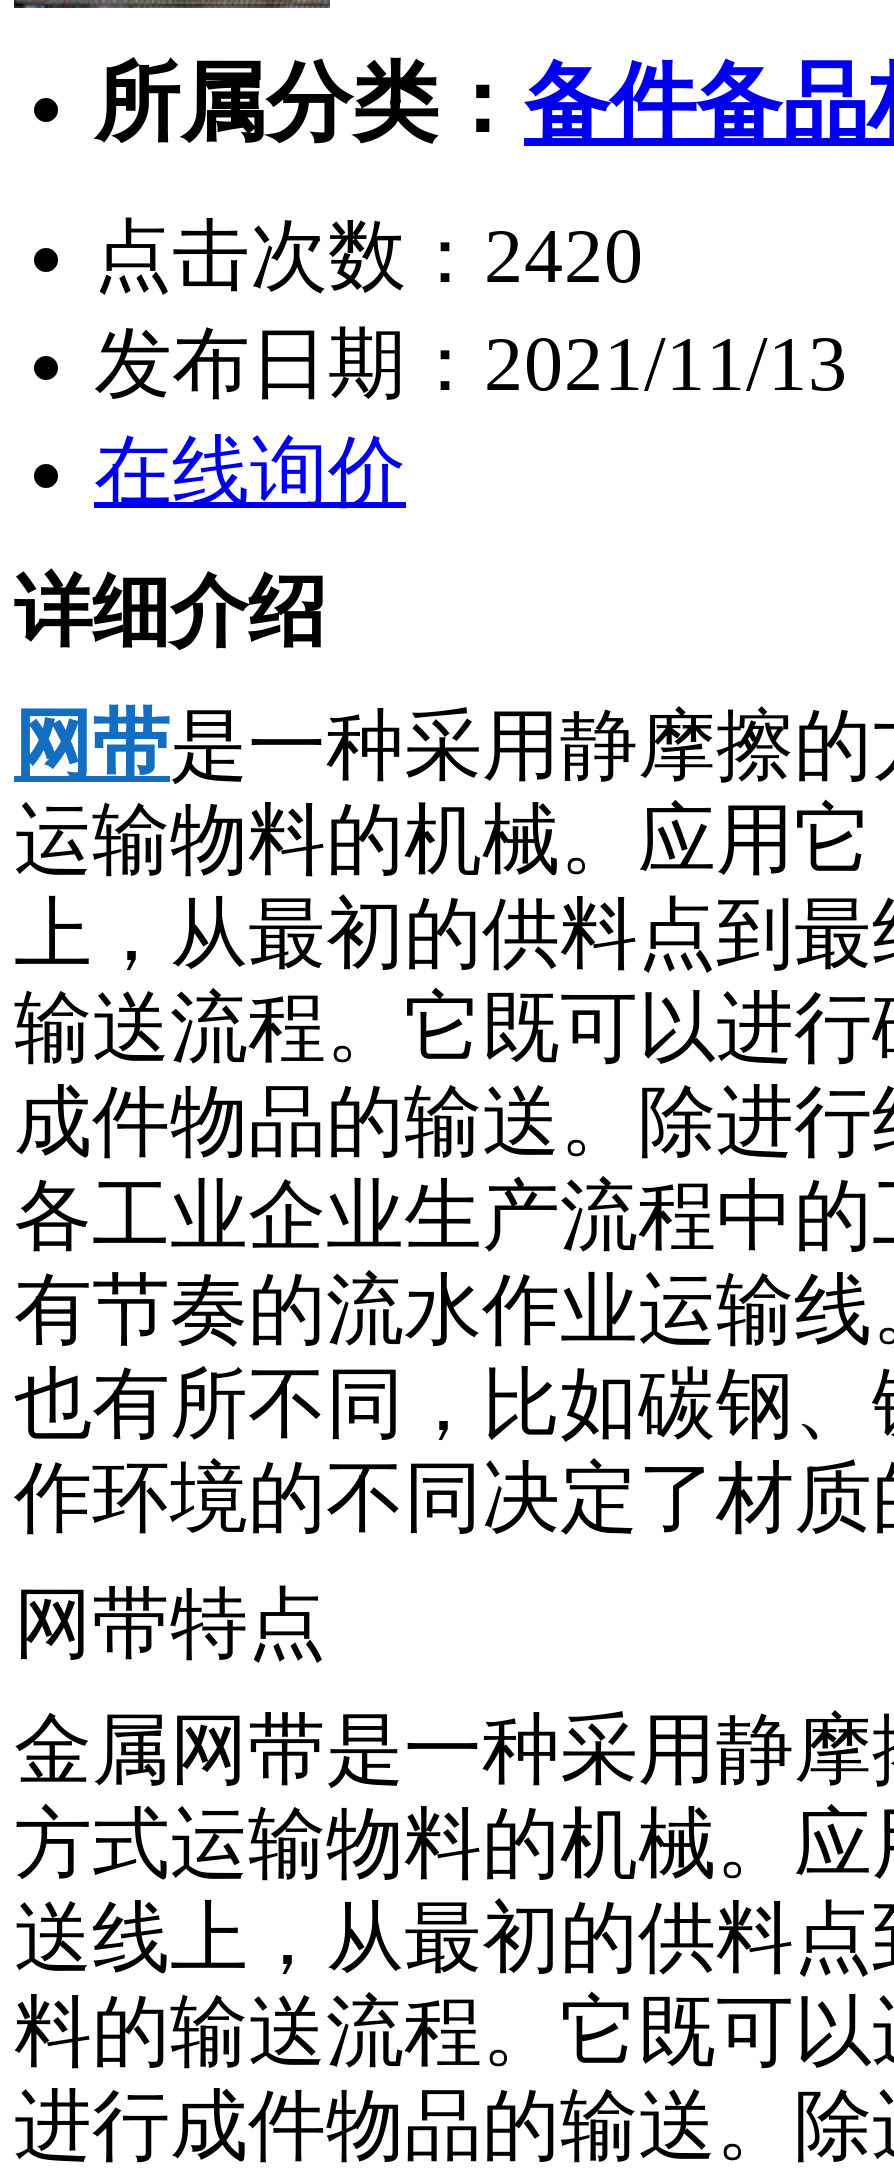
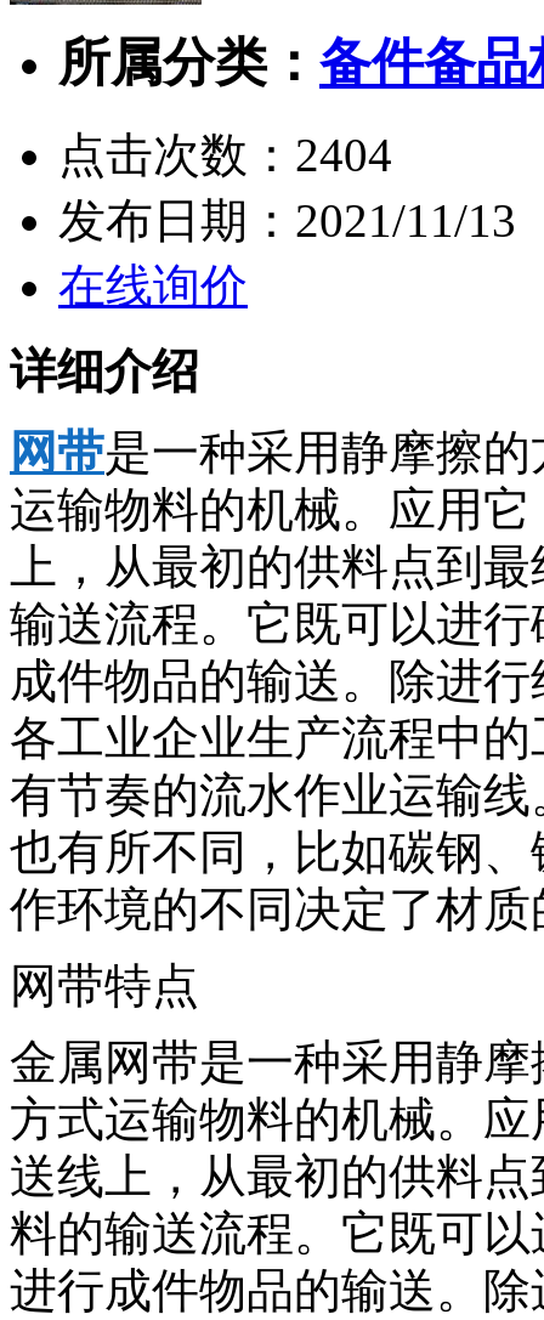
[94,213,644,299] 点击次数：2420 -> [58,129,392,181] 点击次数：2404

